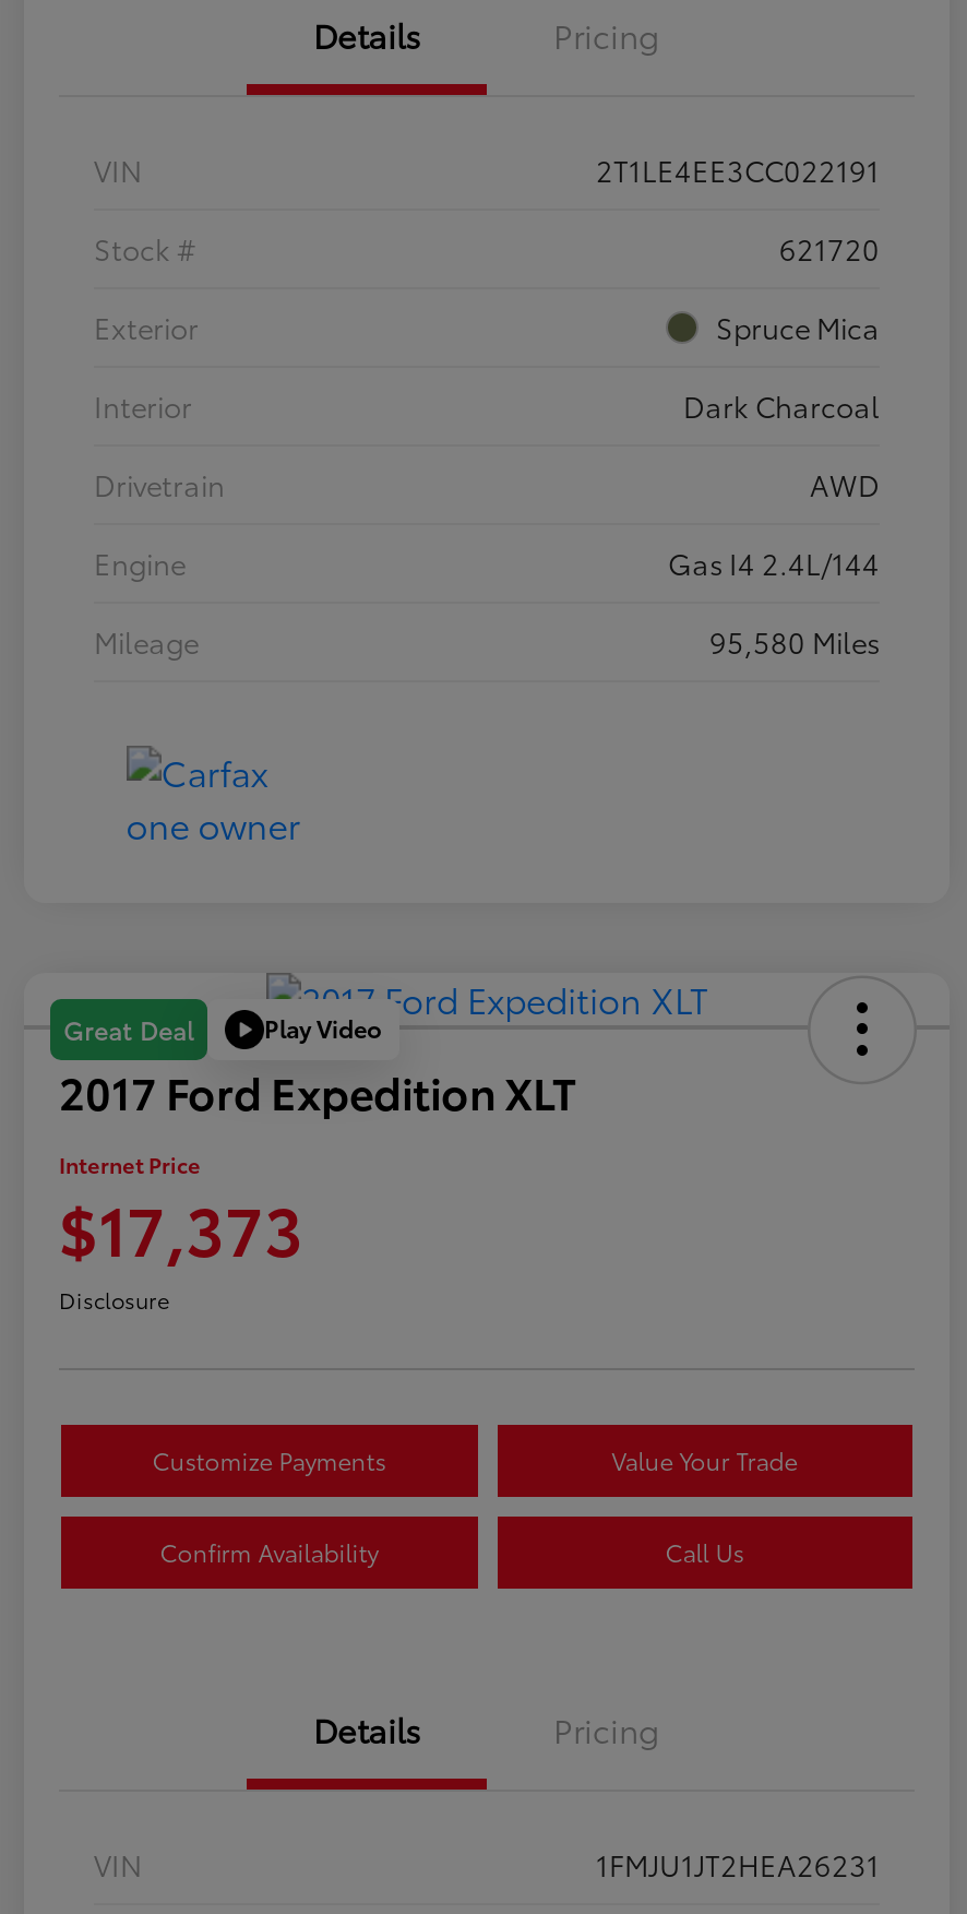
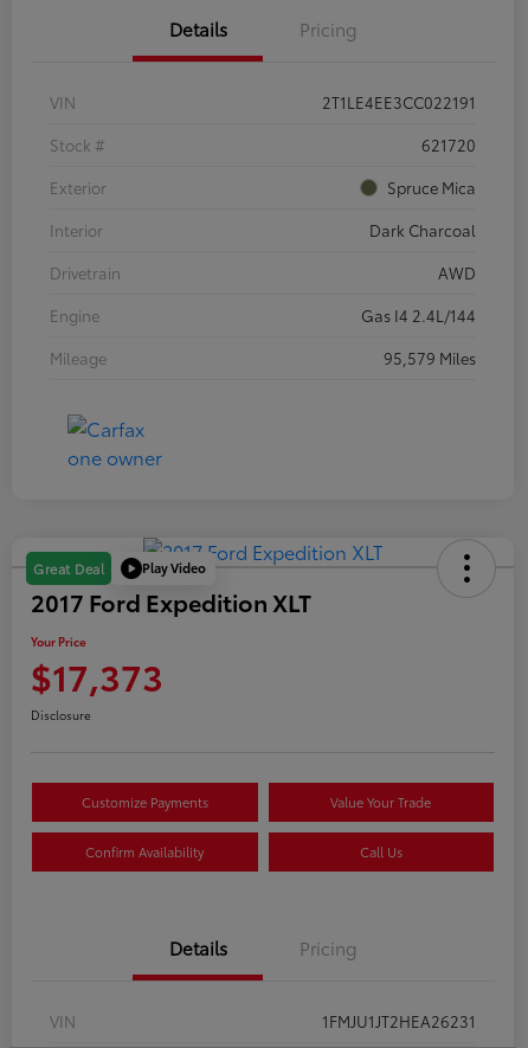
[709,620,880,660] 95,580 Miles -> [384,346,476,368] 95,579 Miles
[59,1147,201,1179] Internet Price -> [31,632,86,650] Your Price

